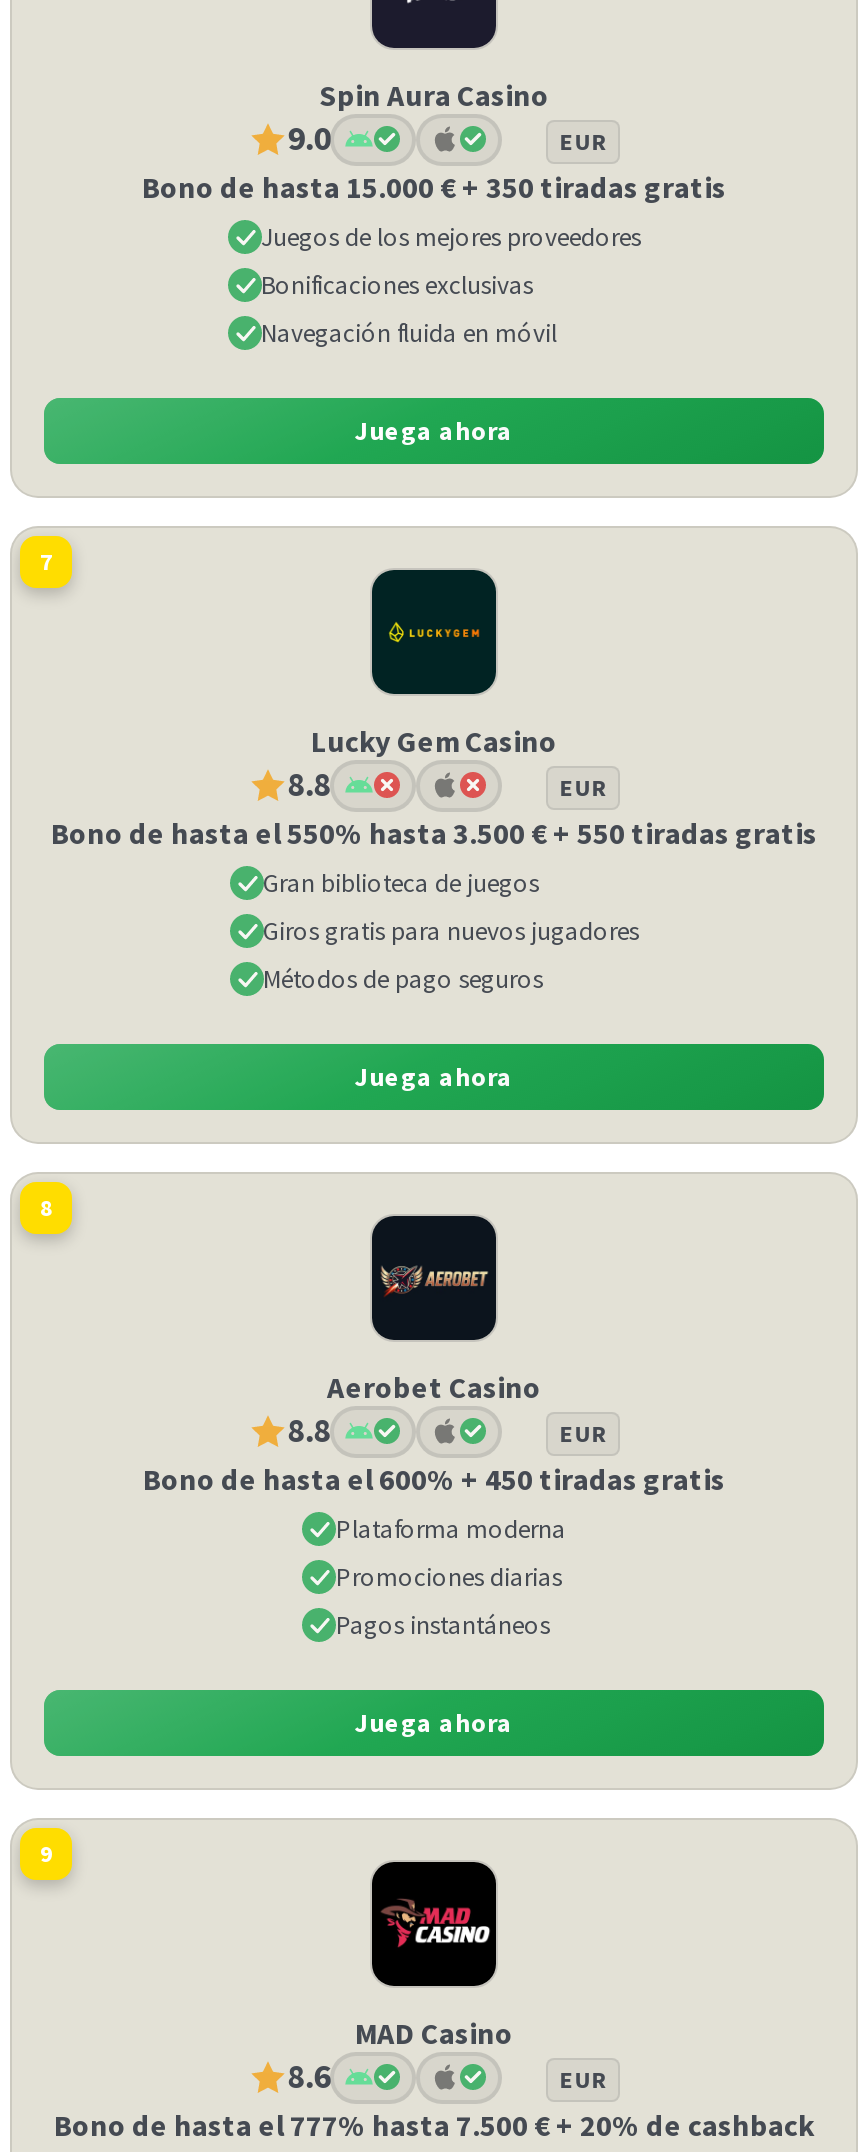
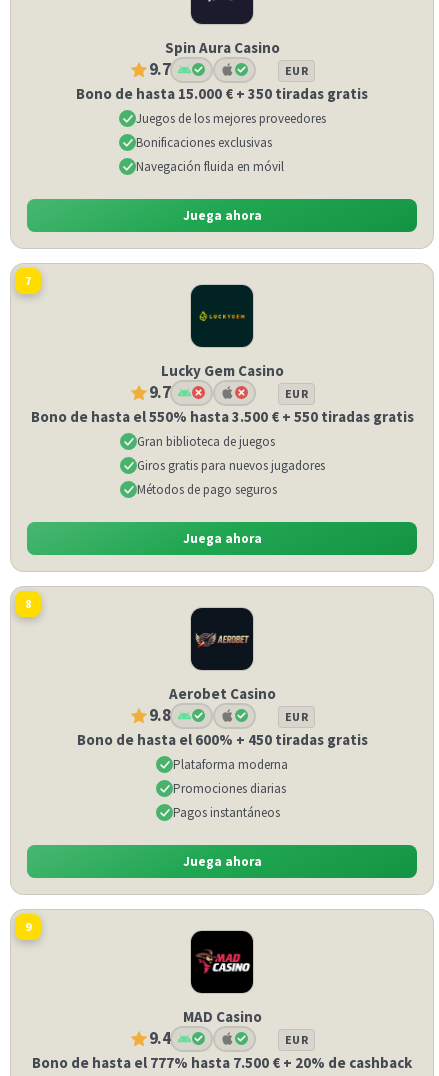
[288,117,331,161] 9.0 -> [149,58,170,80] 9.7
[288,763,331,807] 8.8 -> [149,381,170,403] 9.7
[288,1409,331,1453] 8.8 -> [149,704,170,726] 9.8
[288,2055,331,2099] 8.6 -> [149,1027,170,1049] 9.4

